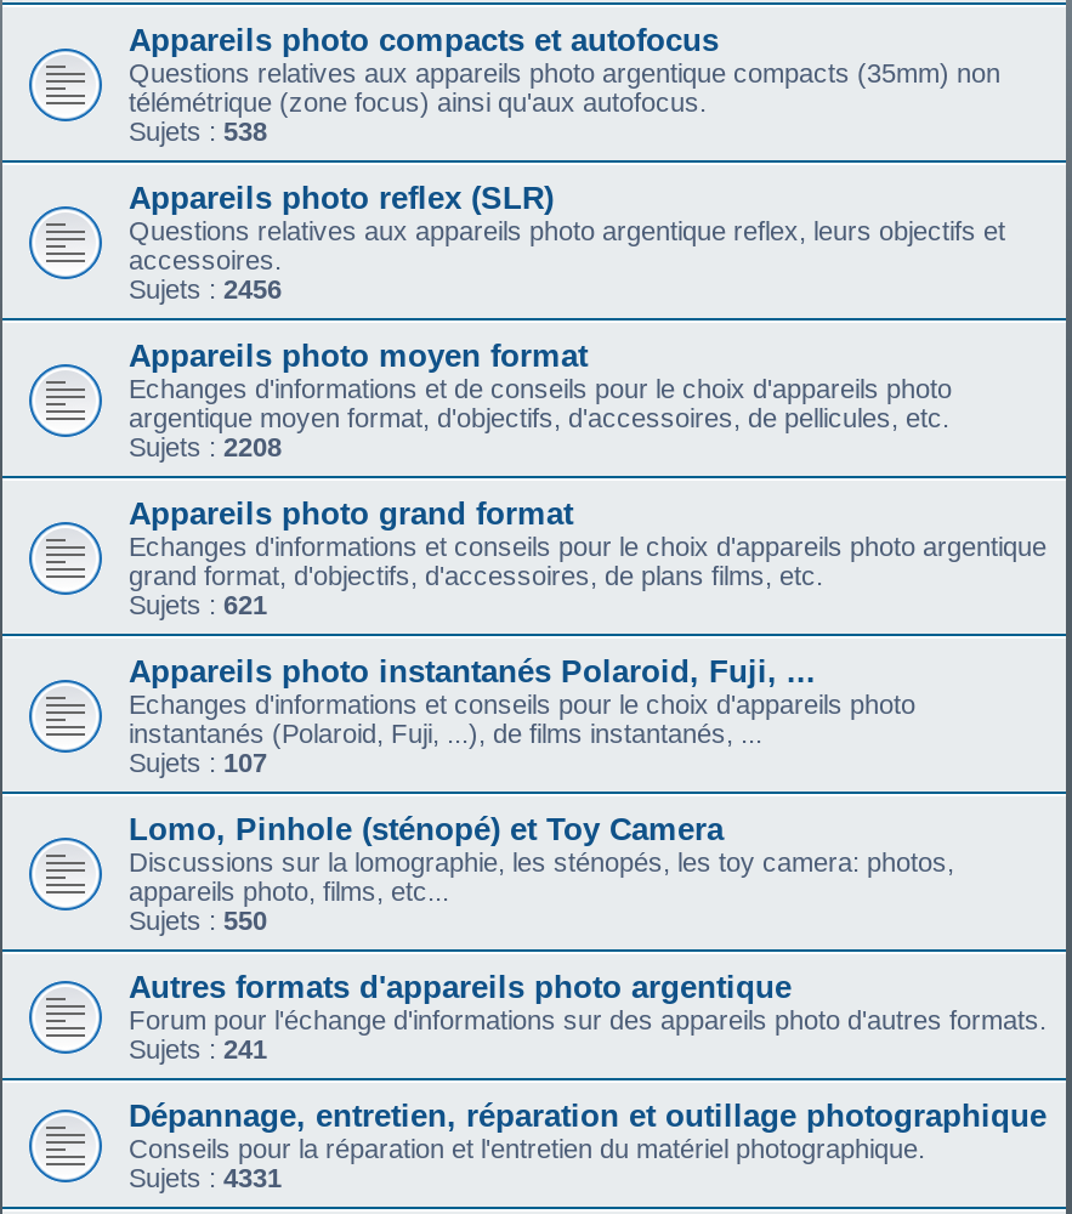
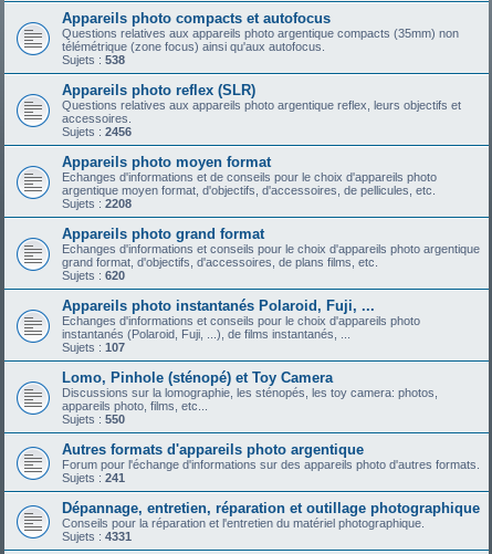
[129,590,267,619] Sujets : 621 -> [62,269,125,282] Sujets : 620

